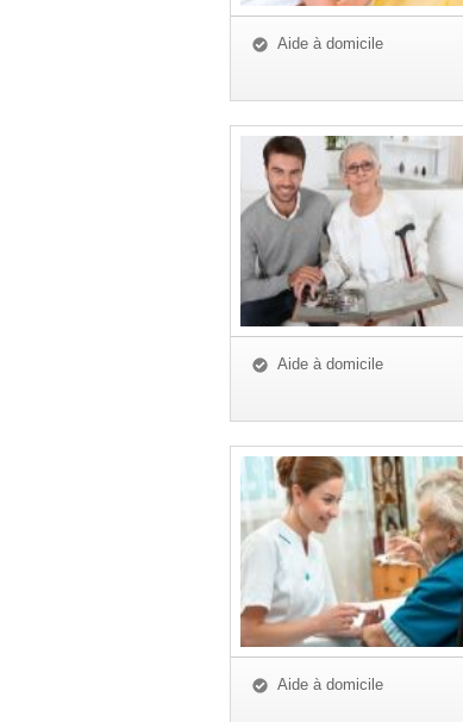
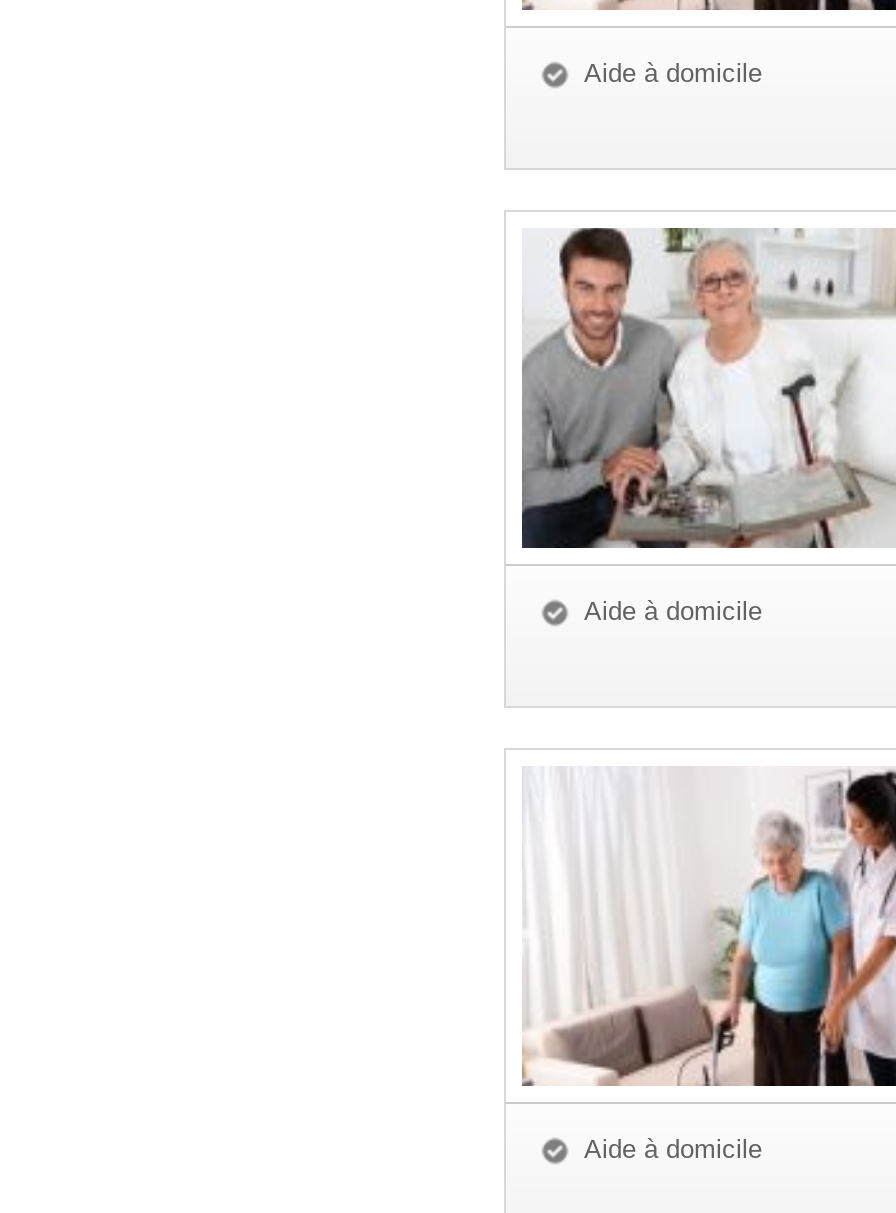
[239,455,459,648] [image] -> [522,766,890,1088] [image]

